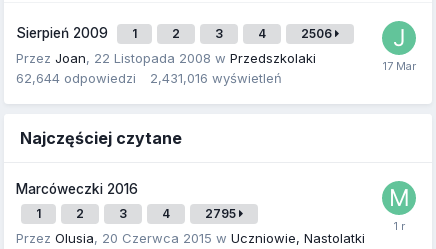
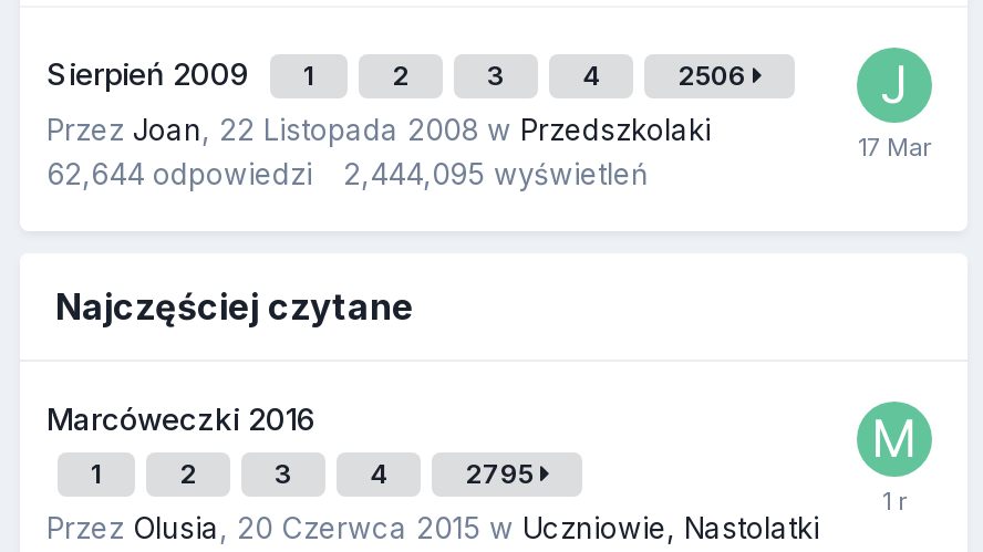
[16,70,282,86] 62,644 odpowiedzi 2,431,016 wyświetleń -> [46,156,649,191] 62,644 odpowiedzi 2,444,095 wyświetleń

